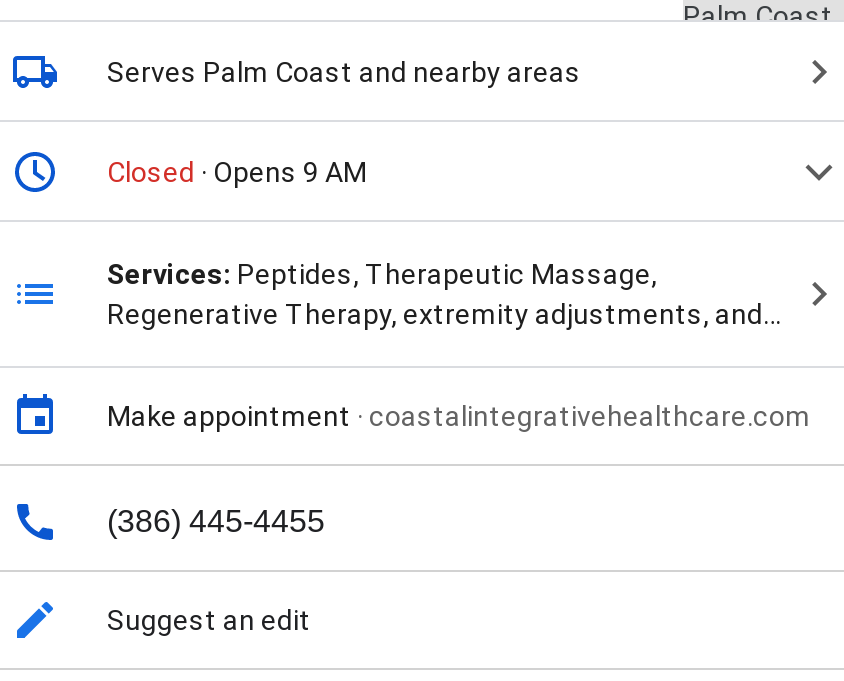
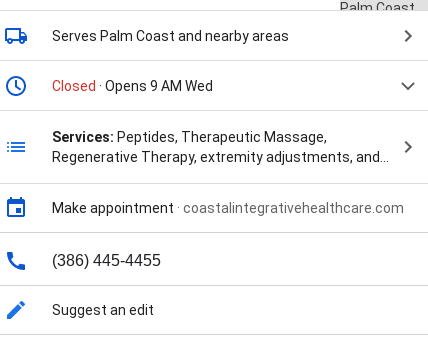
[107,156,367,188] Closed · Opens 9 AM -> [52,78,213,94] Closed · Opens 9 AM Wed

